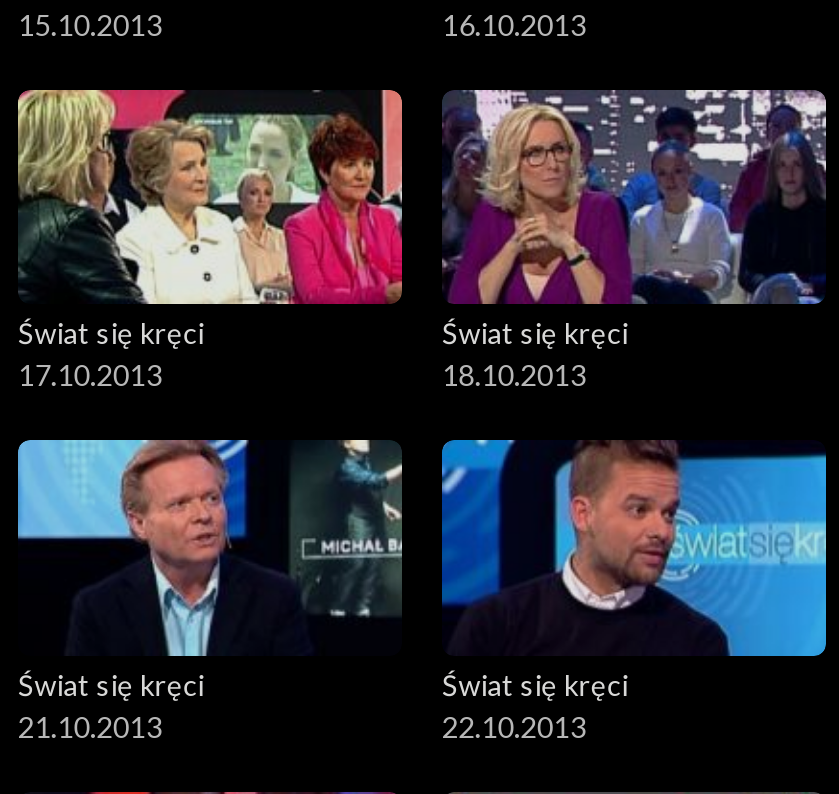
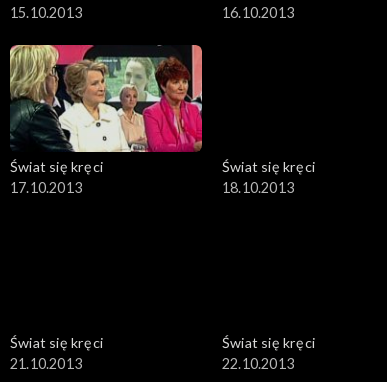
[440,88,828,306] [image] -> none
[16,438,404,658] [image] -> none
[440,438,828,658] [image] -> none

